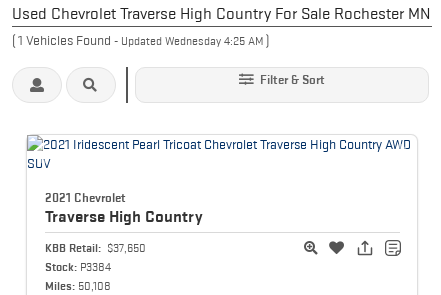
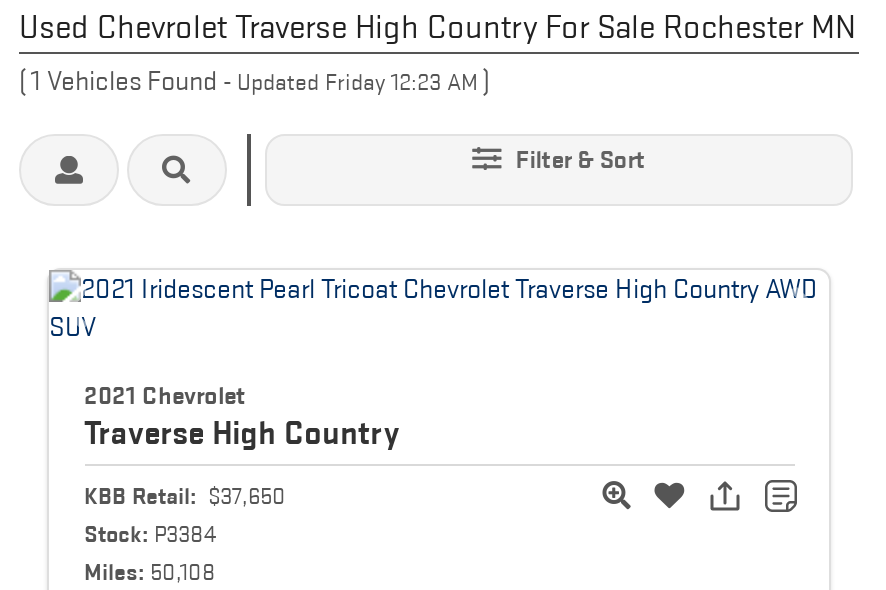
[12,32,269,48] (1 Vehicles Found - Updated Wednesday 4:25 AM) -> [19,64,489,96] (1 Vehicles Found - Updated Friday 12:23 AM)

